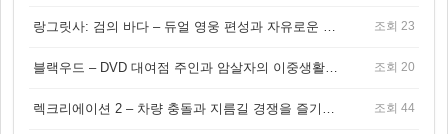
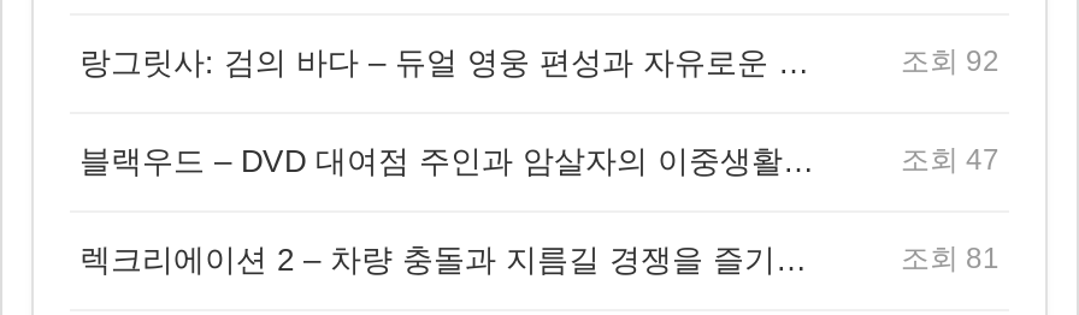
[374,19,415,33] 조회 23 -> [901,45,1000,79] 조회 92
[374,60,415,74] 조회 20 -> [901,144,1000,177] 조회 47
[374,101,415,115] 조회 44 -> [901,242,1000,276] 조회 81

